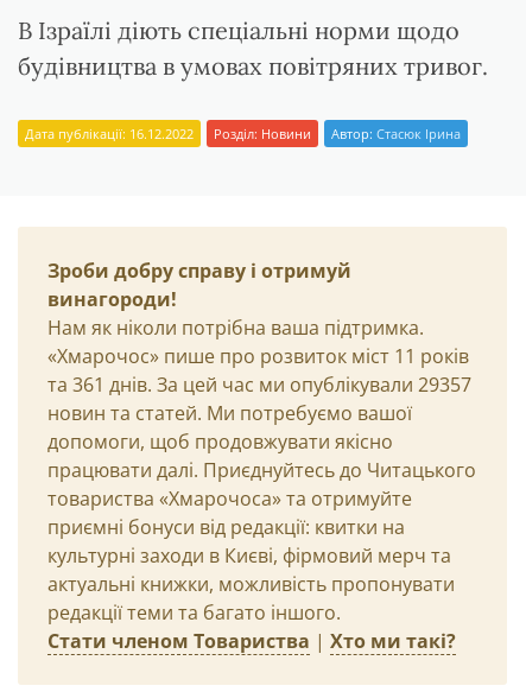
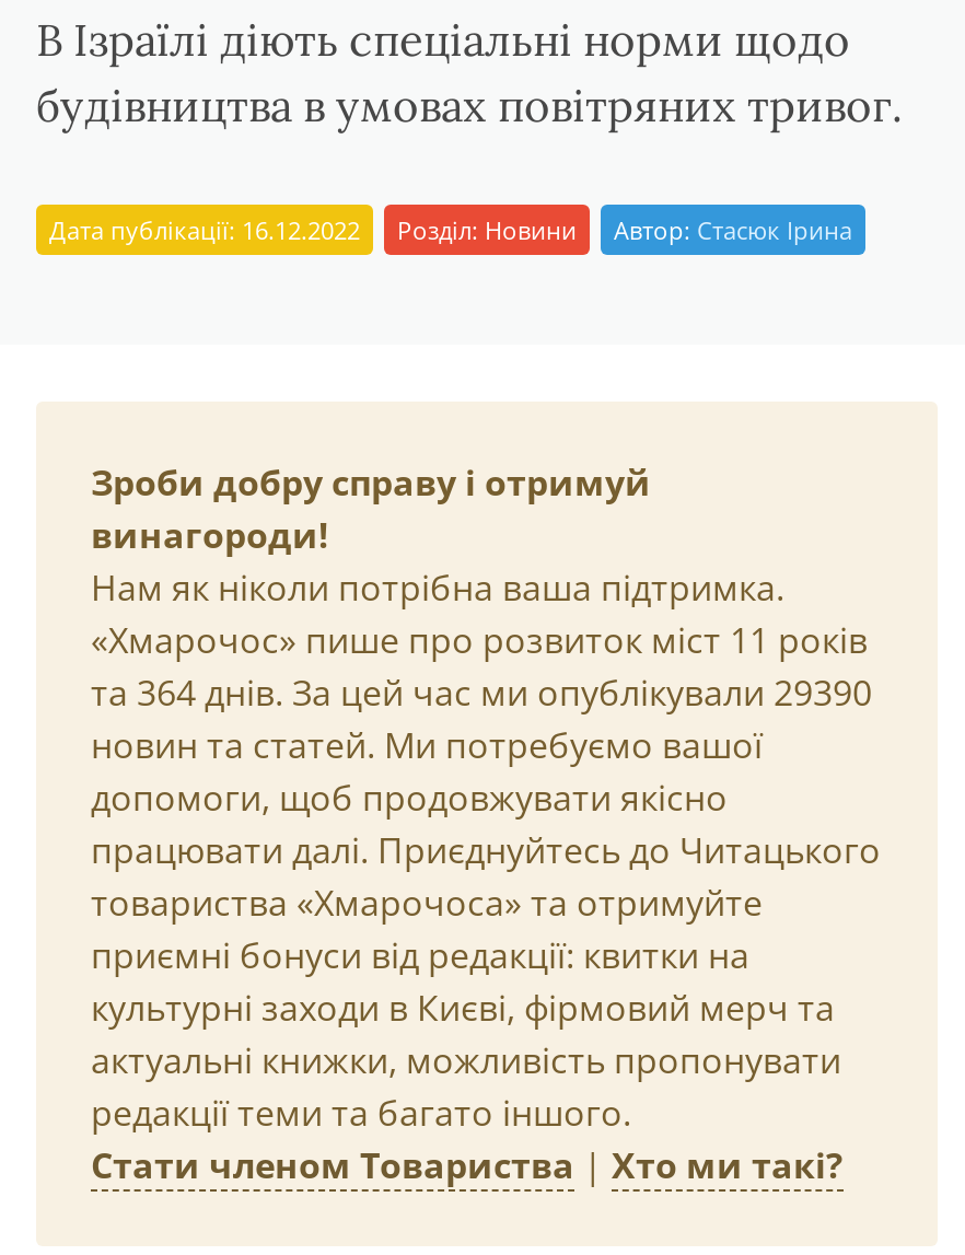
[47,372,471,398] та 361 днів. За цей час ми опублікували 29357 -> [91,669,872,717] та 364 днів. За цей час ми опублікували 29390

